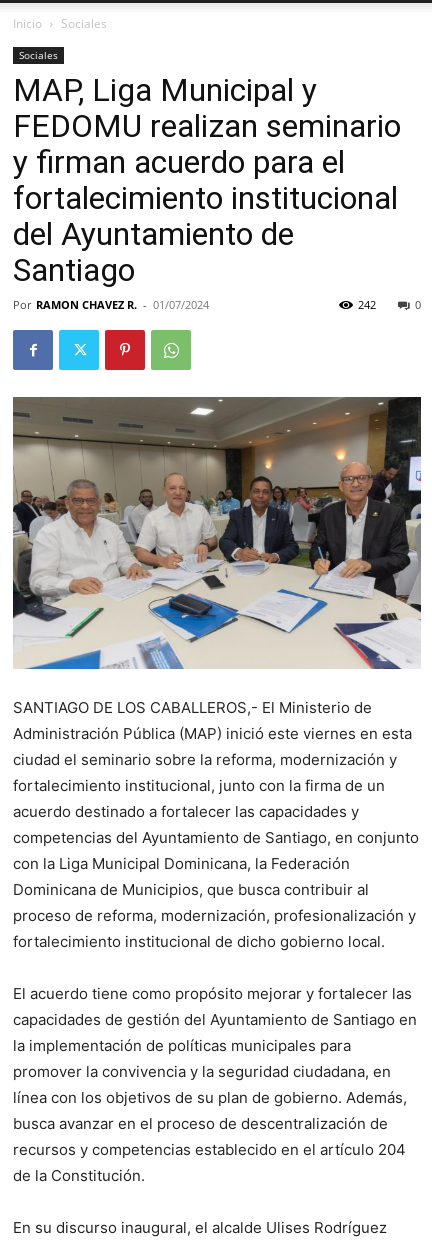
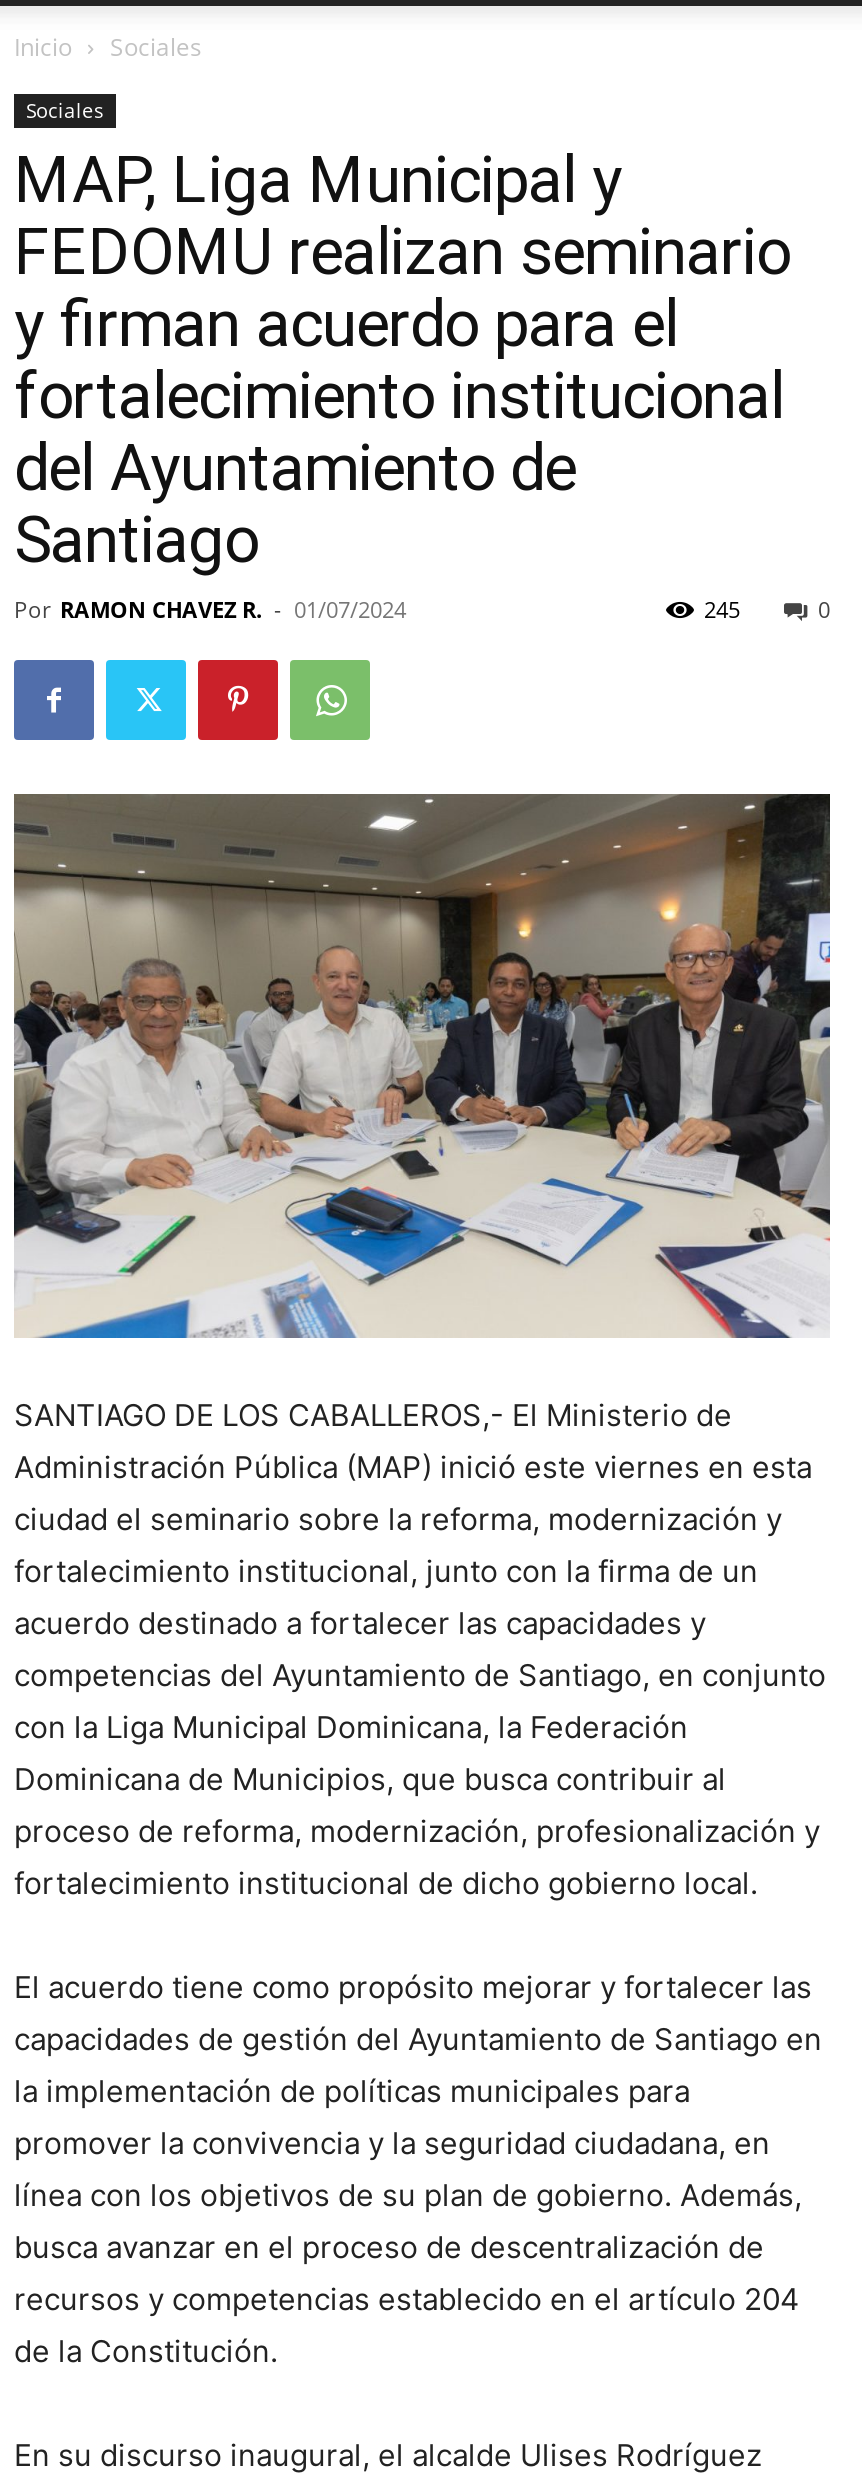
[358,297,376,312] 242 -> [704,594,740,624] 245

